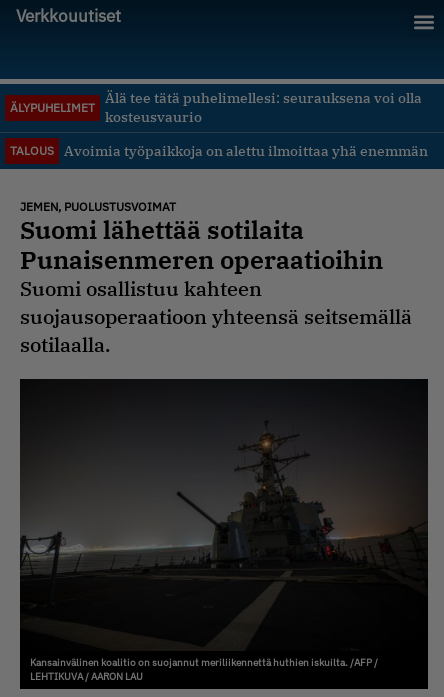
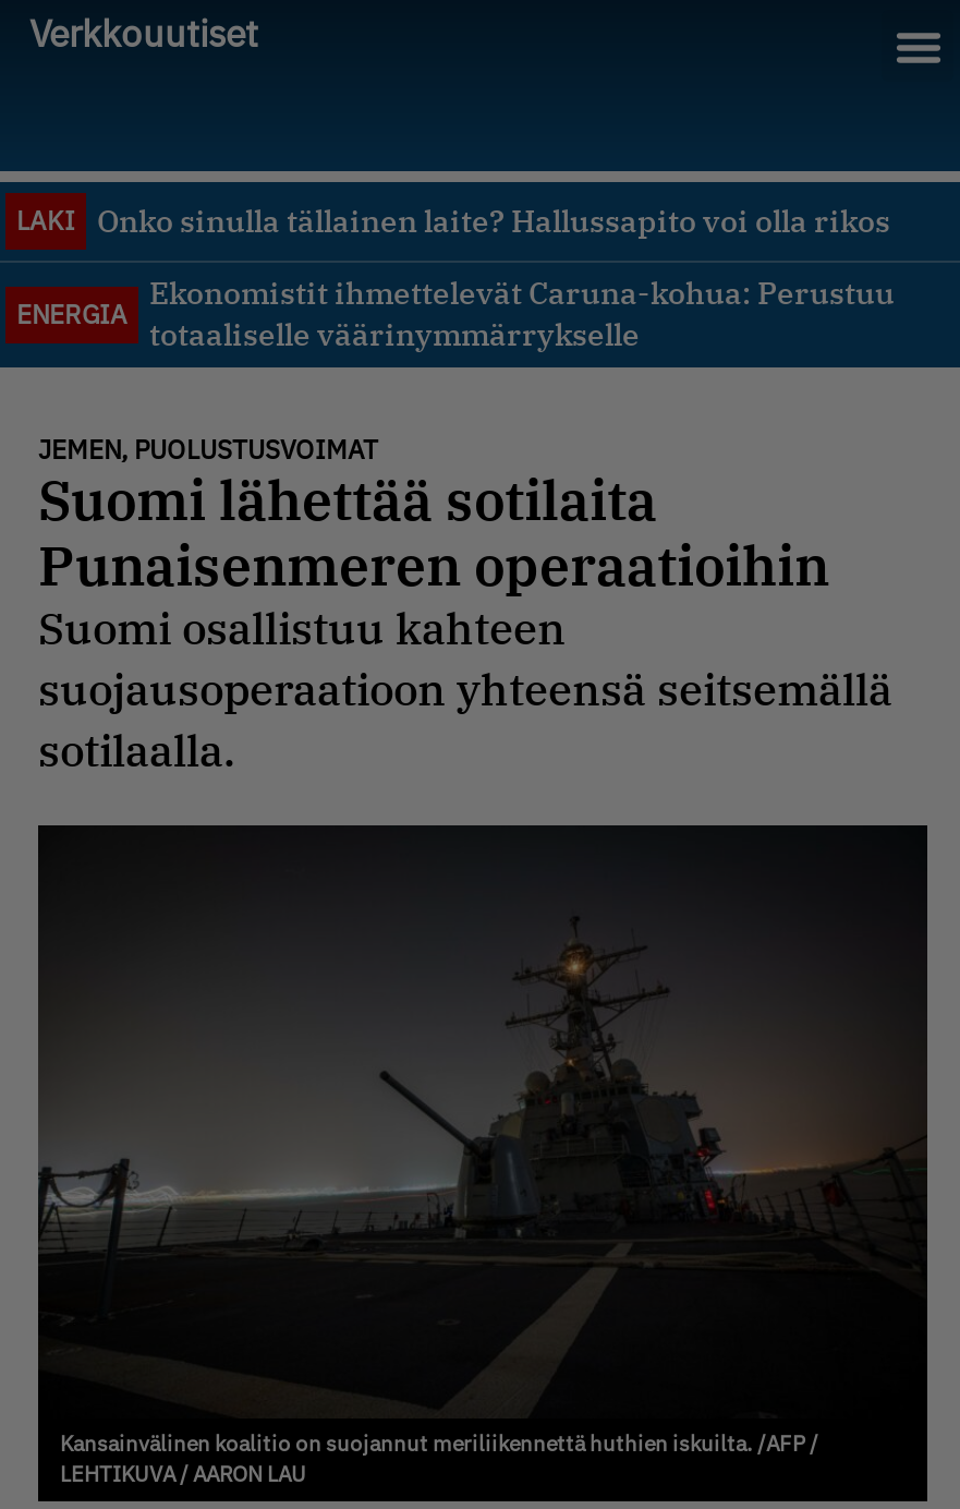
[105,89,422,126] Älä tee tätä puhelimellesi: seurauksena voi olla | kosteusvaurio -> [16,298,127,330] ENERGIA
[10,100,95,115] ÄLYPUHELIMET -> [16,201,890,240] LAKI | Onko sinulla tällainen laite? Hallussapito voi olla rikos
[10,141,428,159] TALOUS | Avoimia työpaikkoja on alettu ilmoittaa yhä enemmän -> [149,274,895,354] Ekonomistit ihmettelevät Caruna-kohua: Perustuu | totaaliselle väärinymmärrykselle

